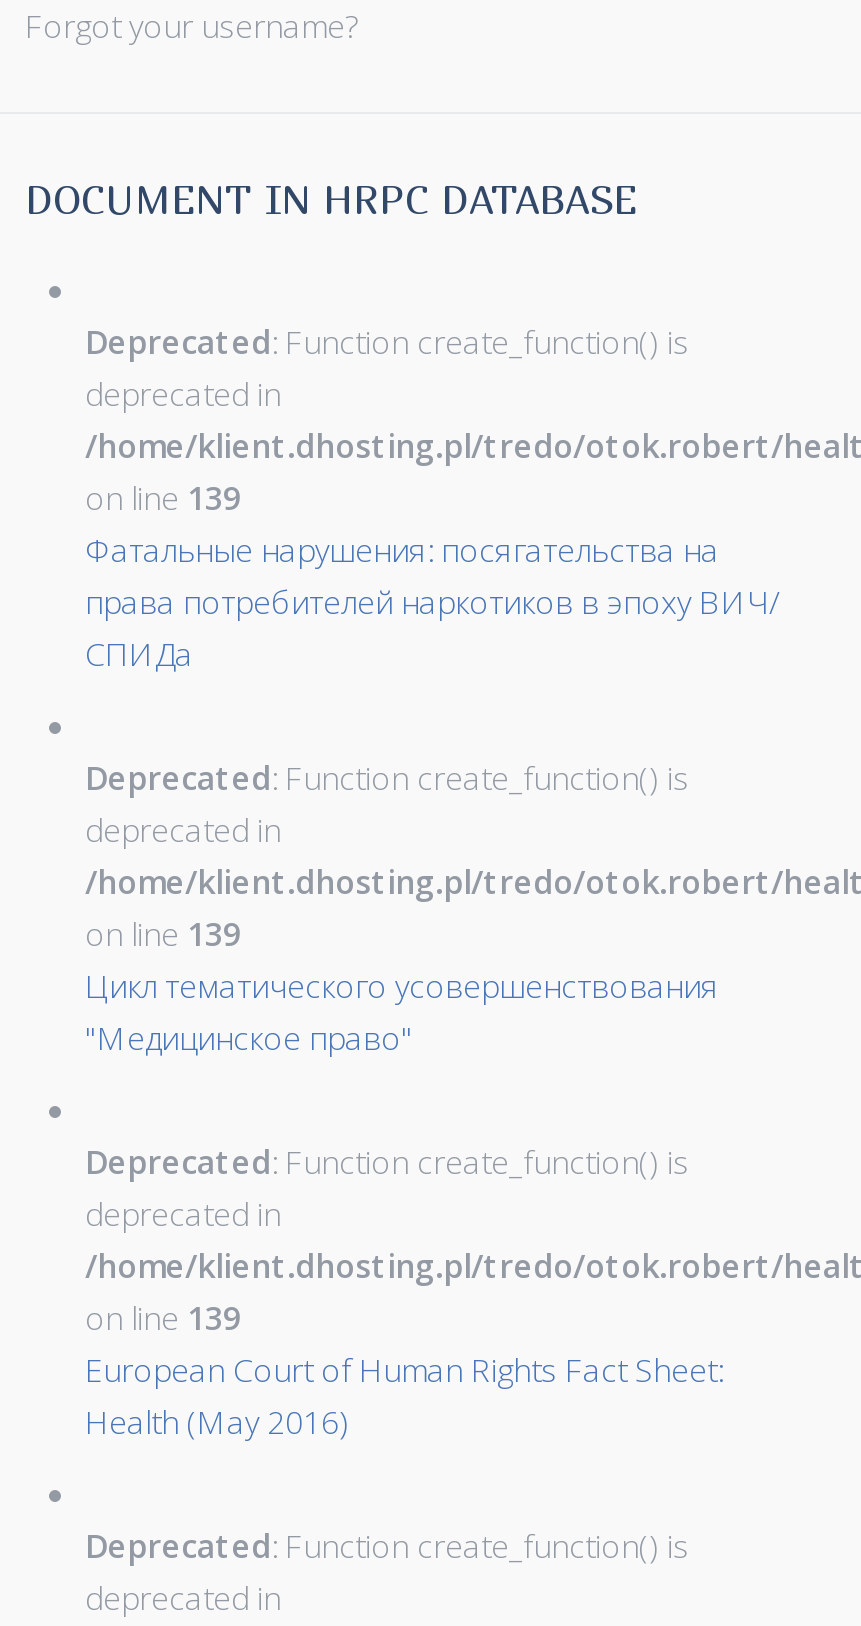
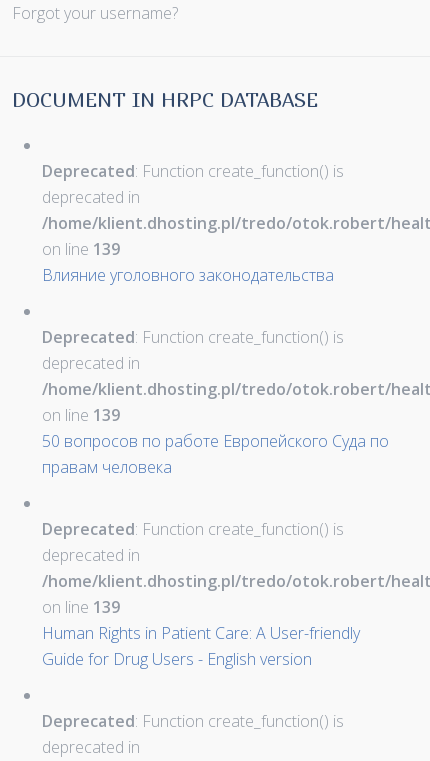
[85,529,779,677] Фатальные нарушения: посягательства на | права потребителей наркотиков в эпоху ВИЧ/ | СПИДа -> [42,264,334,286] Влияние уголовного законодательства
[85,965,719,1061] Цикл тематического усовершенствования | "Медицинское право" -> [42,430,389,478] 50 вопросов по работе Европейского Суда по | правам человека
[85,1349,723,1445] European Court of Human Rights Fact Sheet: | Health (May 2016) -> [42,622,360,670] Human Rights in Patient Care: A User-friendly | Guide for Drug Users - English version

